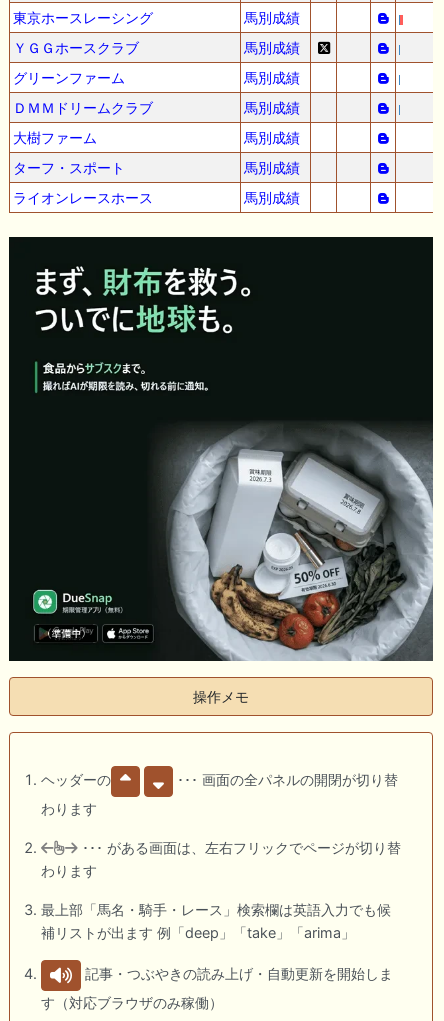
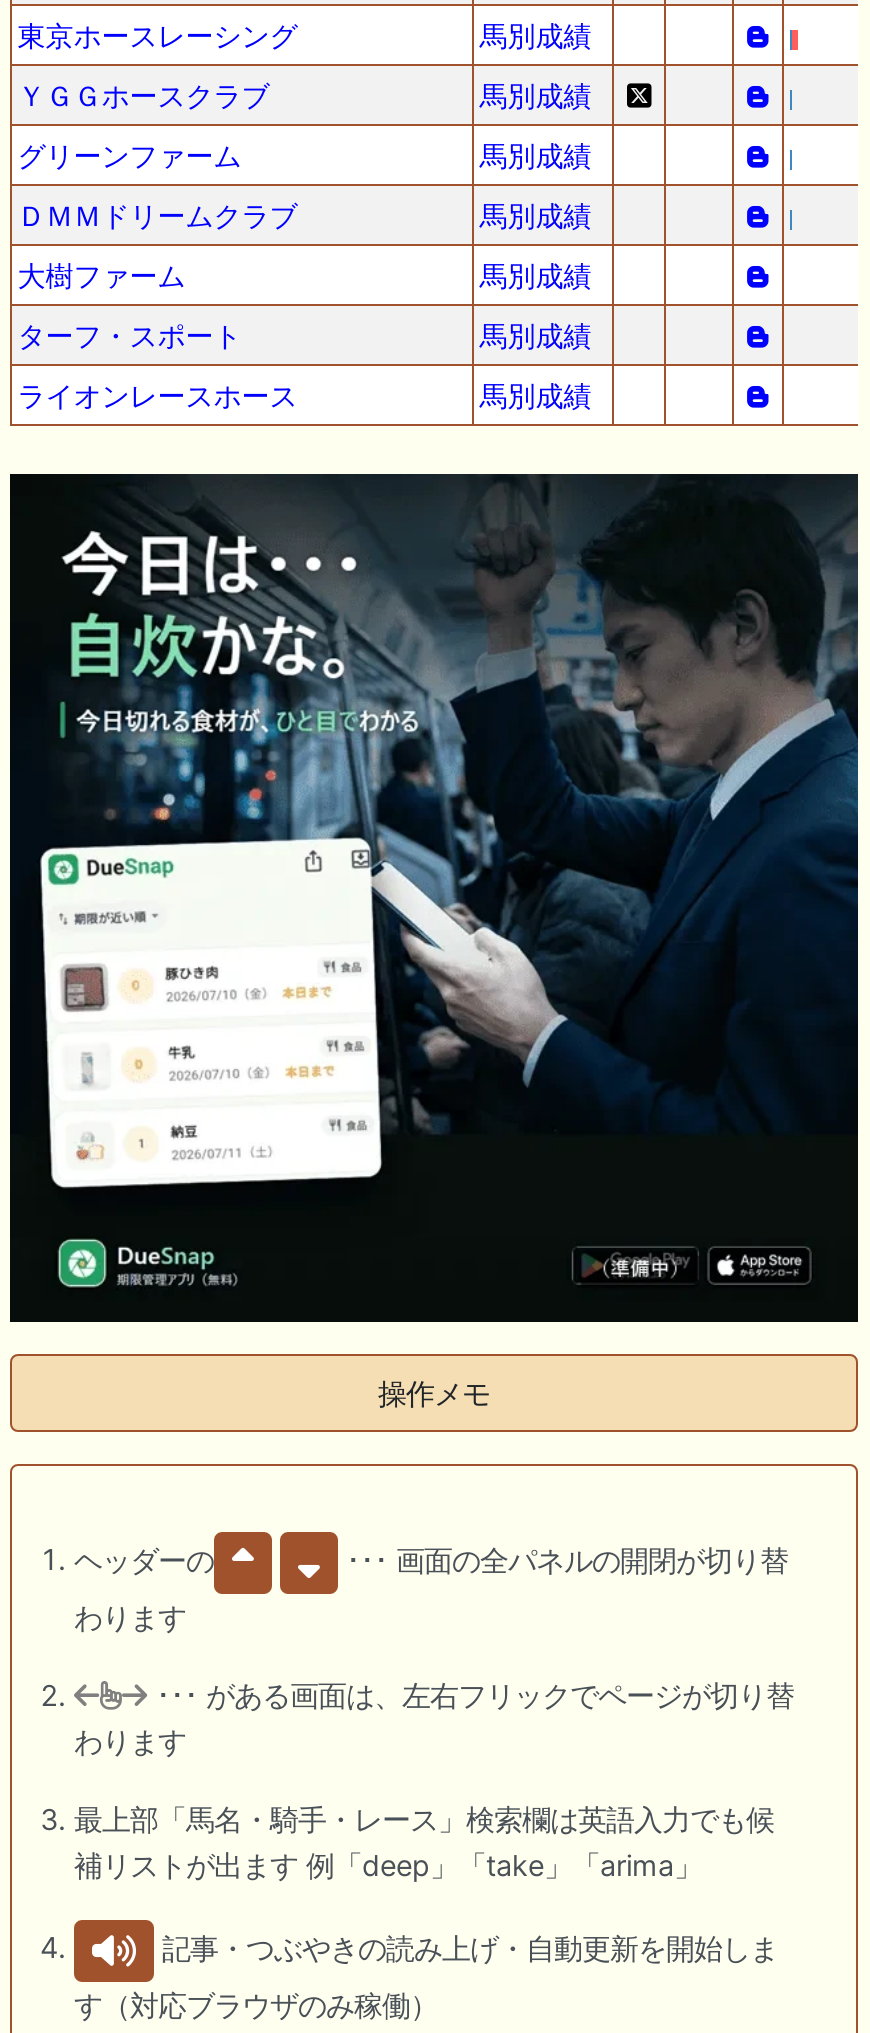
[24,239,434,662] [image] -> [38,476,860,1324] [image]

